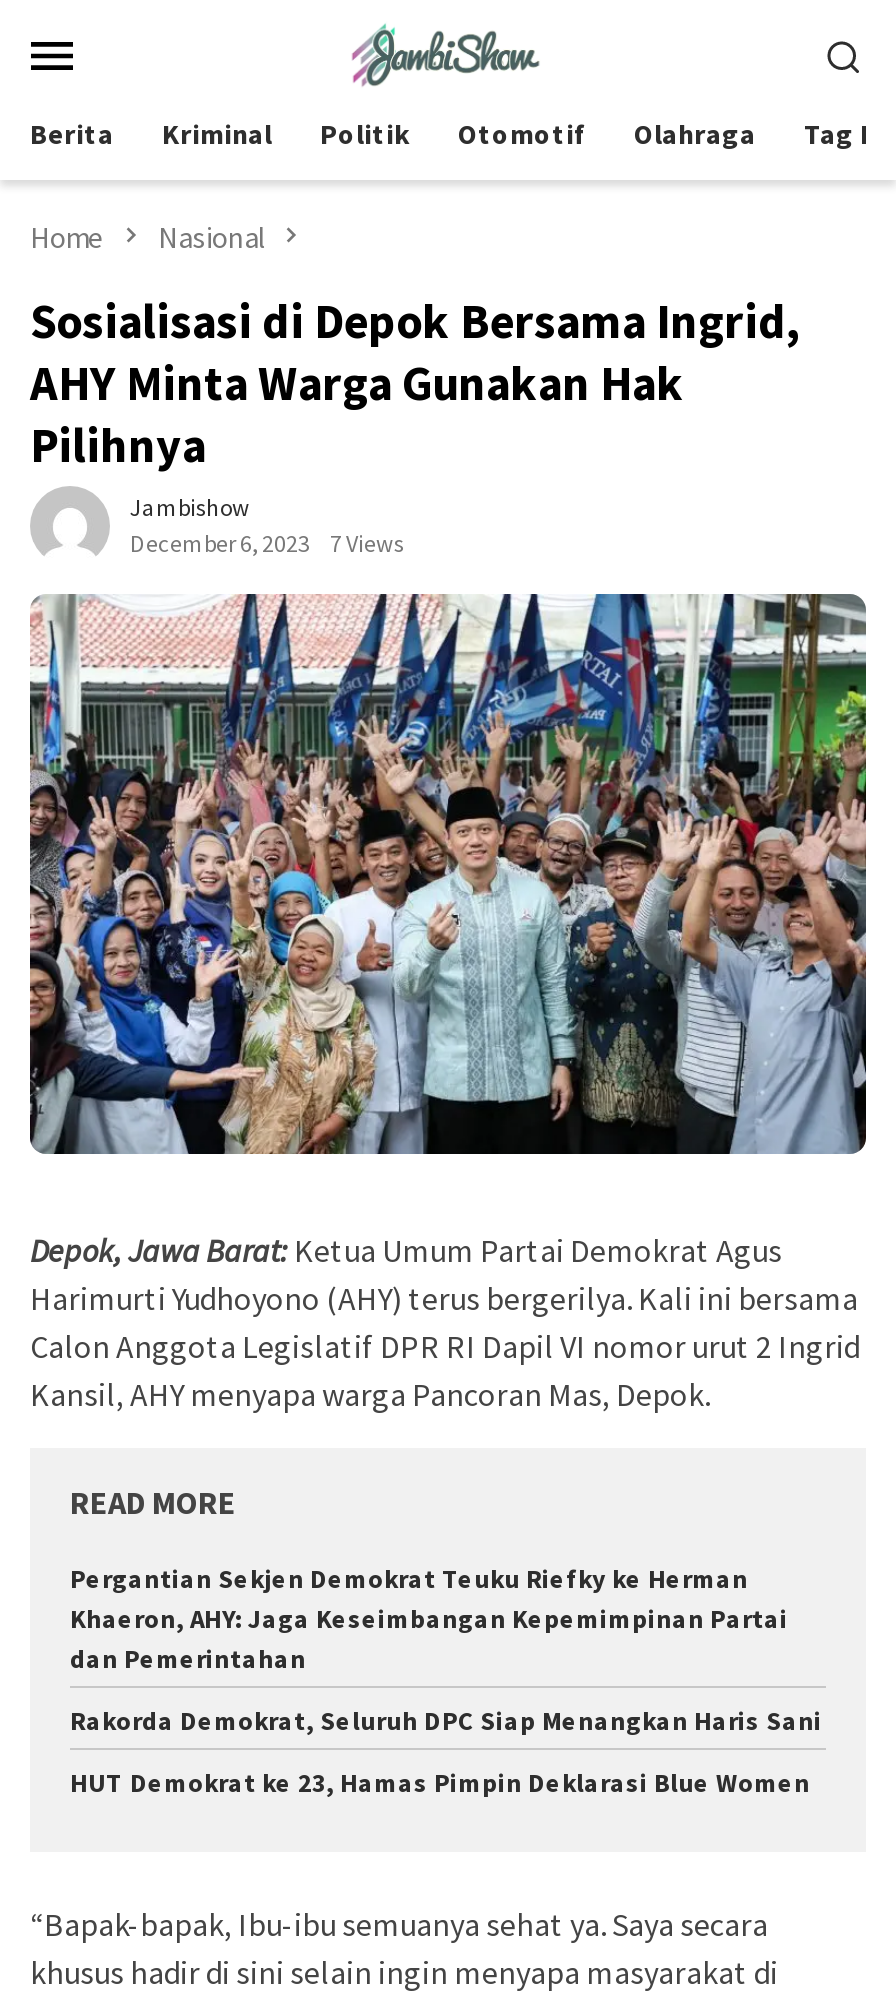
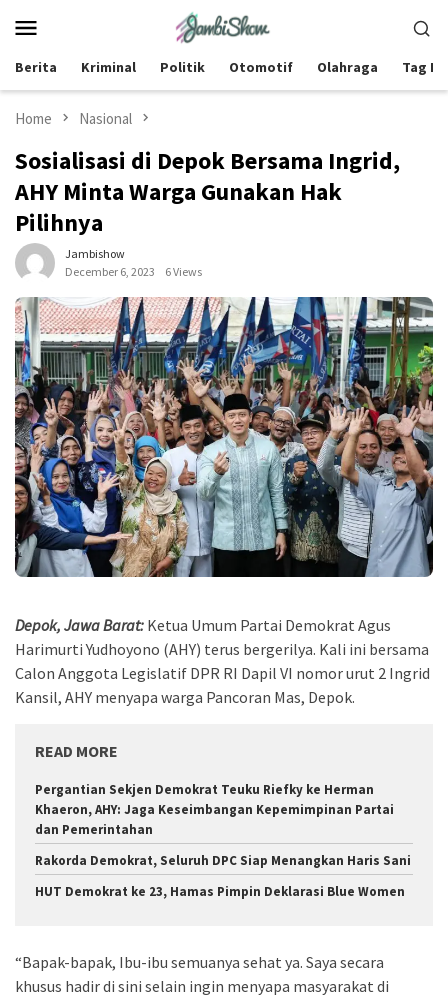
[130,529,404,559] December 6, 2023 7 Views -> [65,264,202,279] December 6, 2023 6 Views

